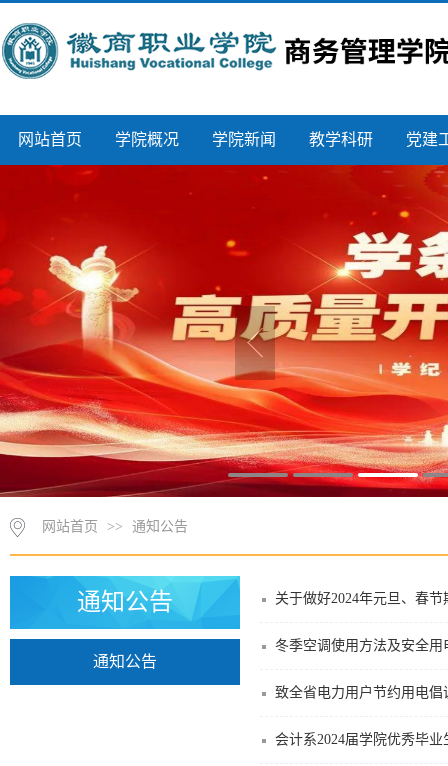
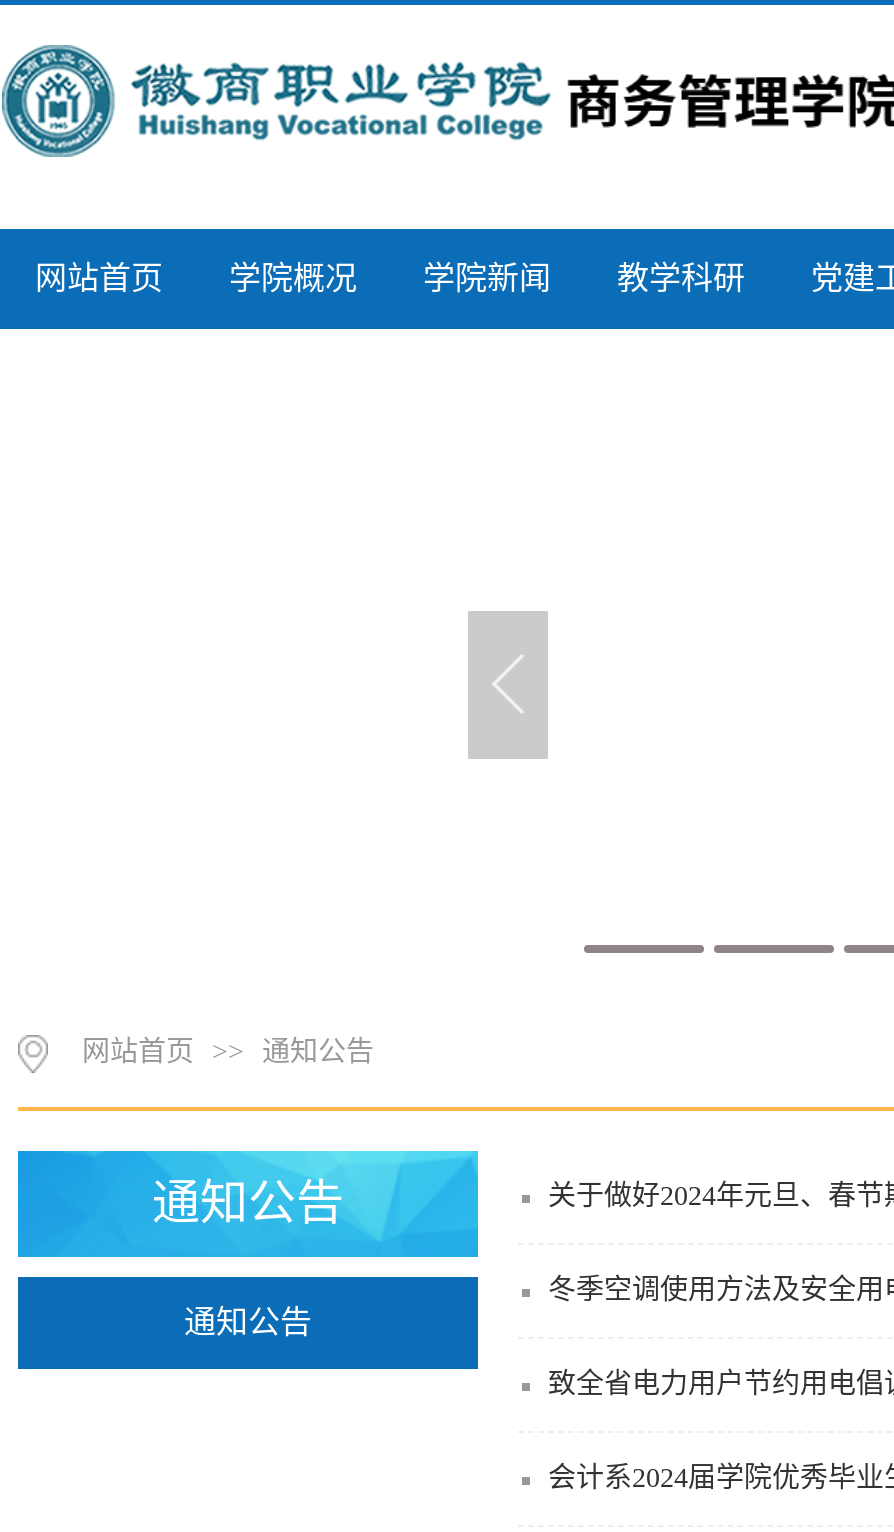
[3,164,445,498] [image] -> none

